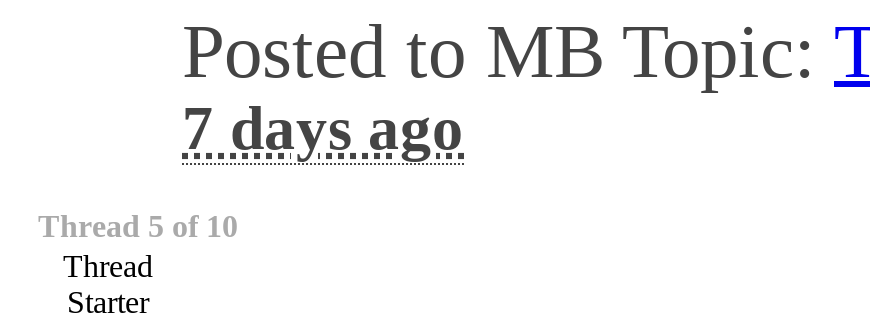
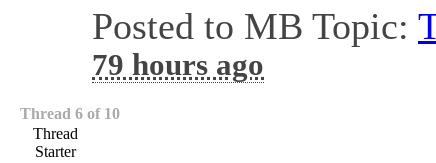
[182,95,464,163] 7 days ago -> [92,48,264,82] 79 hours ago
[38,209,238,243] Thread 5 of 10 -> [20,105,120,122] Thread 6 of 10

